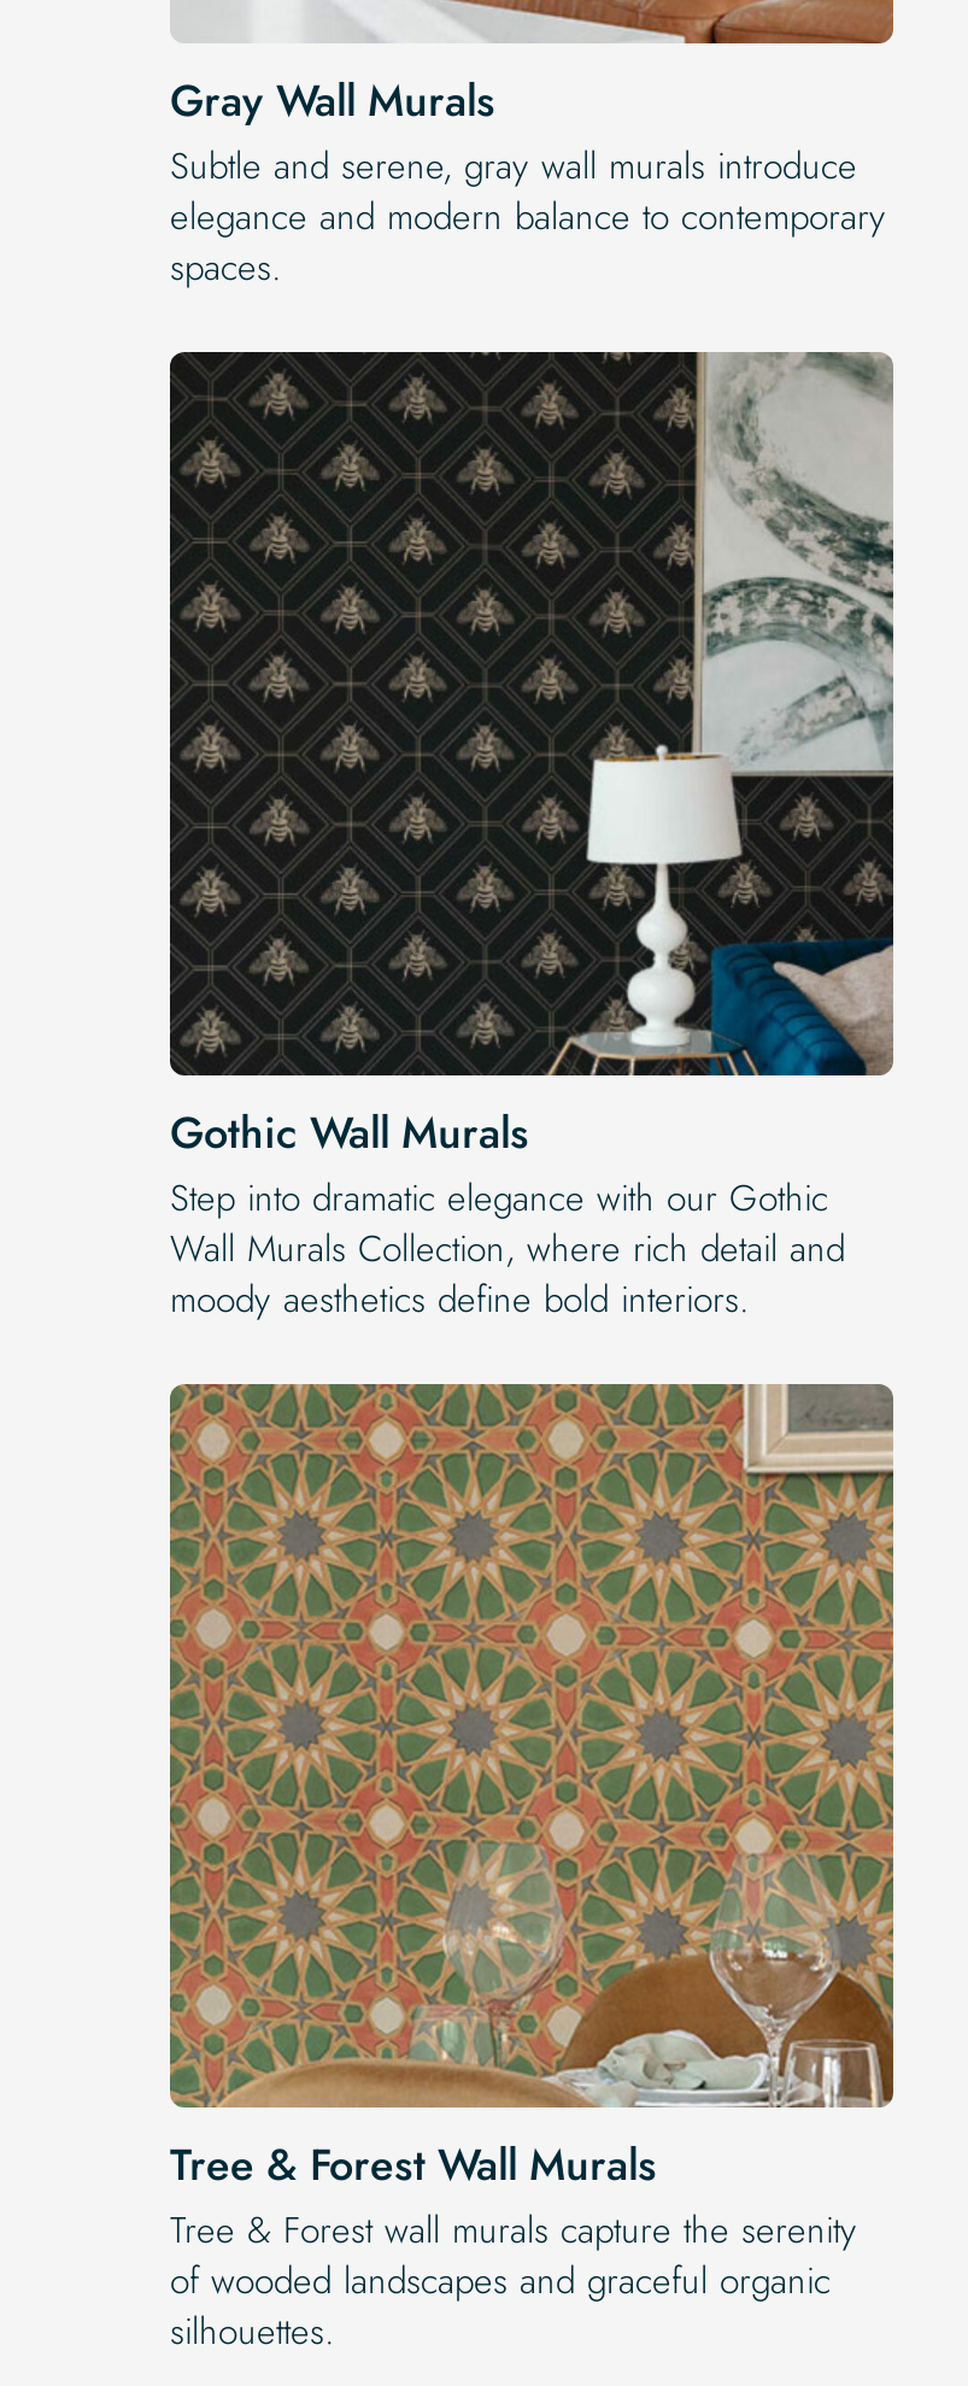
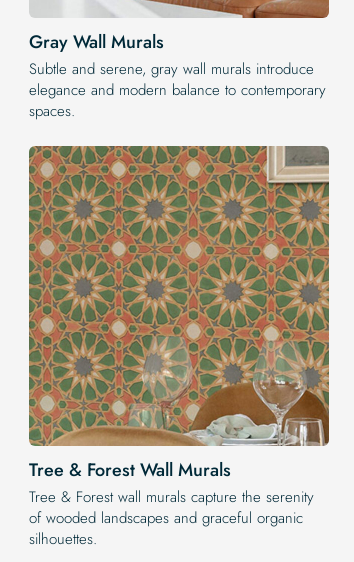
[168,350,896,1326] [image] | Gothic Wall Murals | Step into dramatic elegance with our Gothic | Wall Murals Collection, where rich detail and | moody aesthetics define bold interiors. -> none

